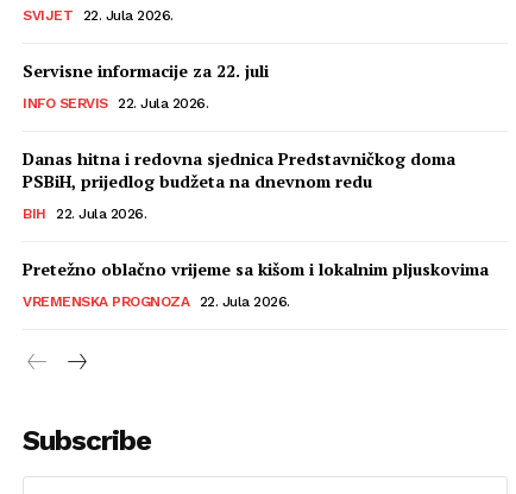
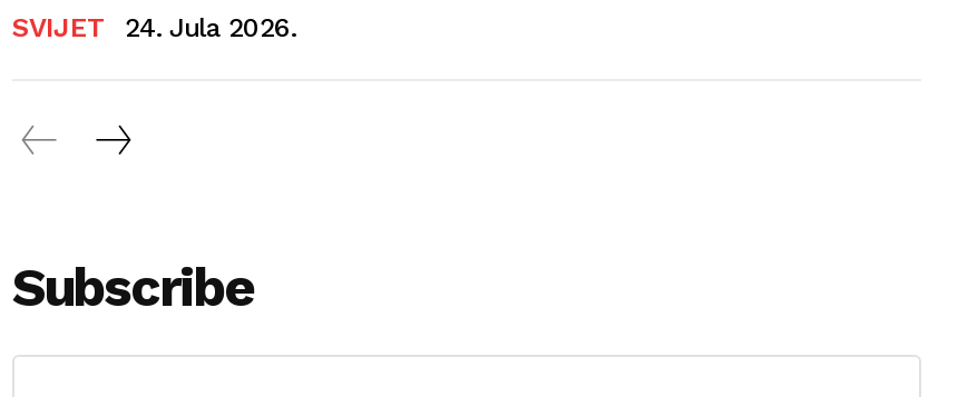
[23,7,489,310] 22. Jula 2026. | Servisne informacije za 22. juli | INFO SERVIS | 22. Jula 2026. | Danas hitna i redovna sjednica Predstavničkog doma | PSBiH, prijedlog budžeta na dnevnom redu | BIH | 22. Jula 2026. | Pretežno oblačno vrijeme sa kišom i lokalnim pljuskovima | VREMENSKA PROGNOZA | 22. Jula 2026. -> [125,12,296,43] 24. Jula 2026.

